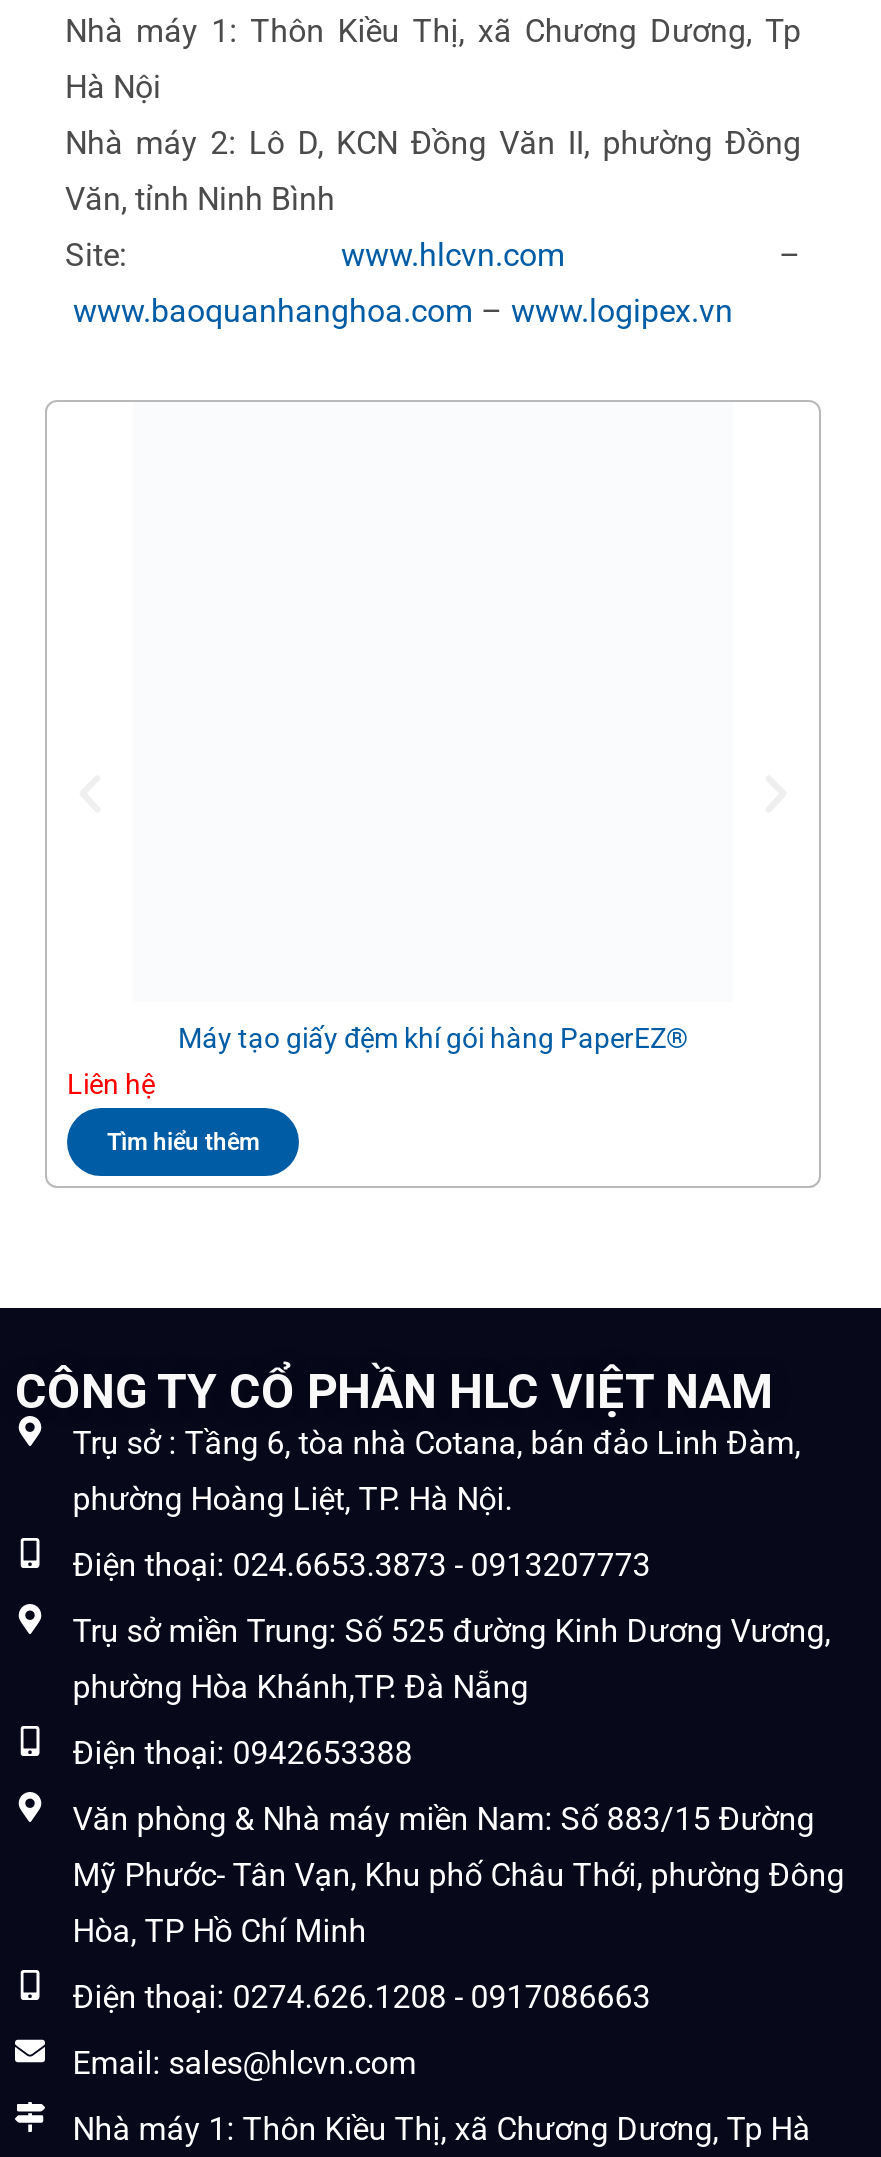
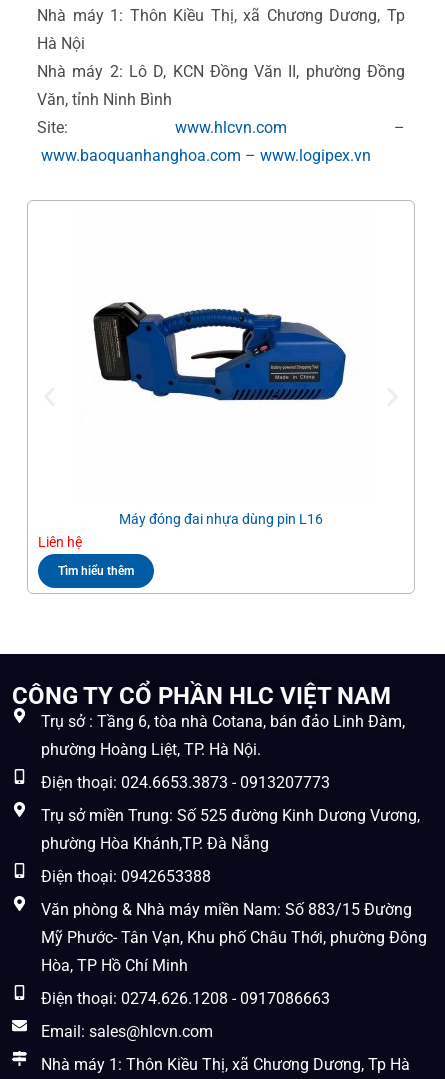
none -> [92,301,347,401] [image]
[178,1022,688,1054] Máy tạo giấy đệm khí gói hàng PaperEZ® -> [119,511,323,527] Máy đóng đai nhựa dùng pin L16

